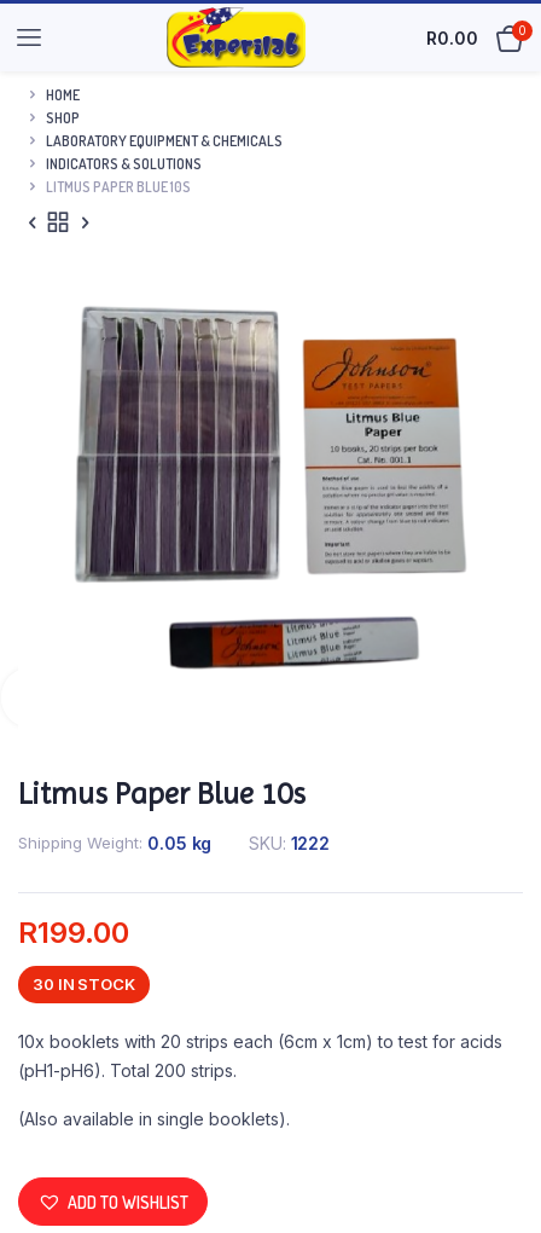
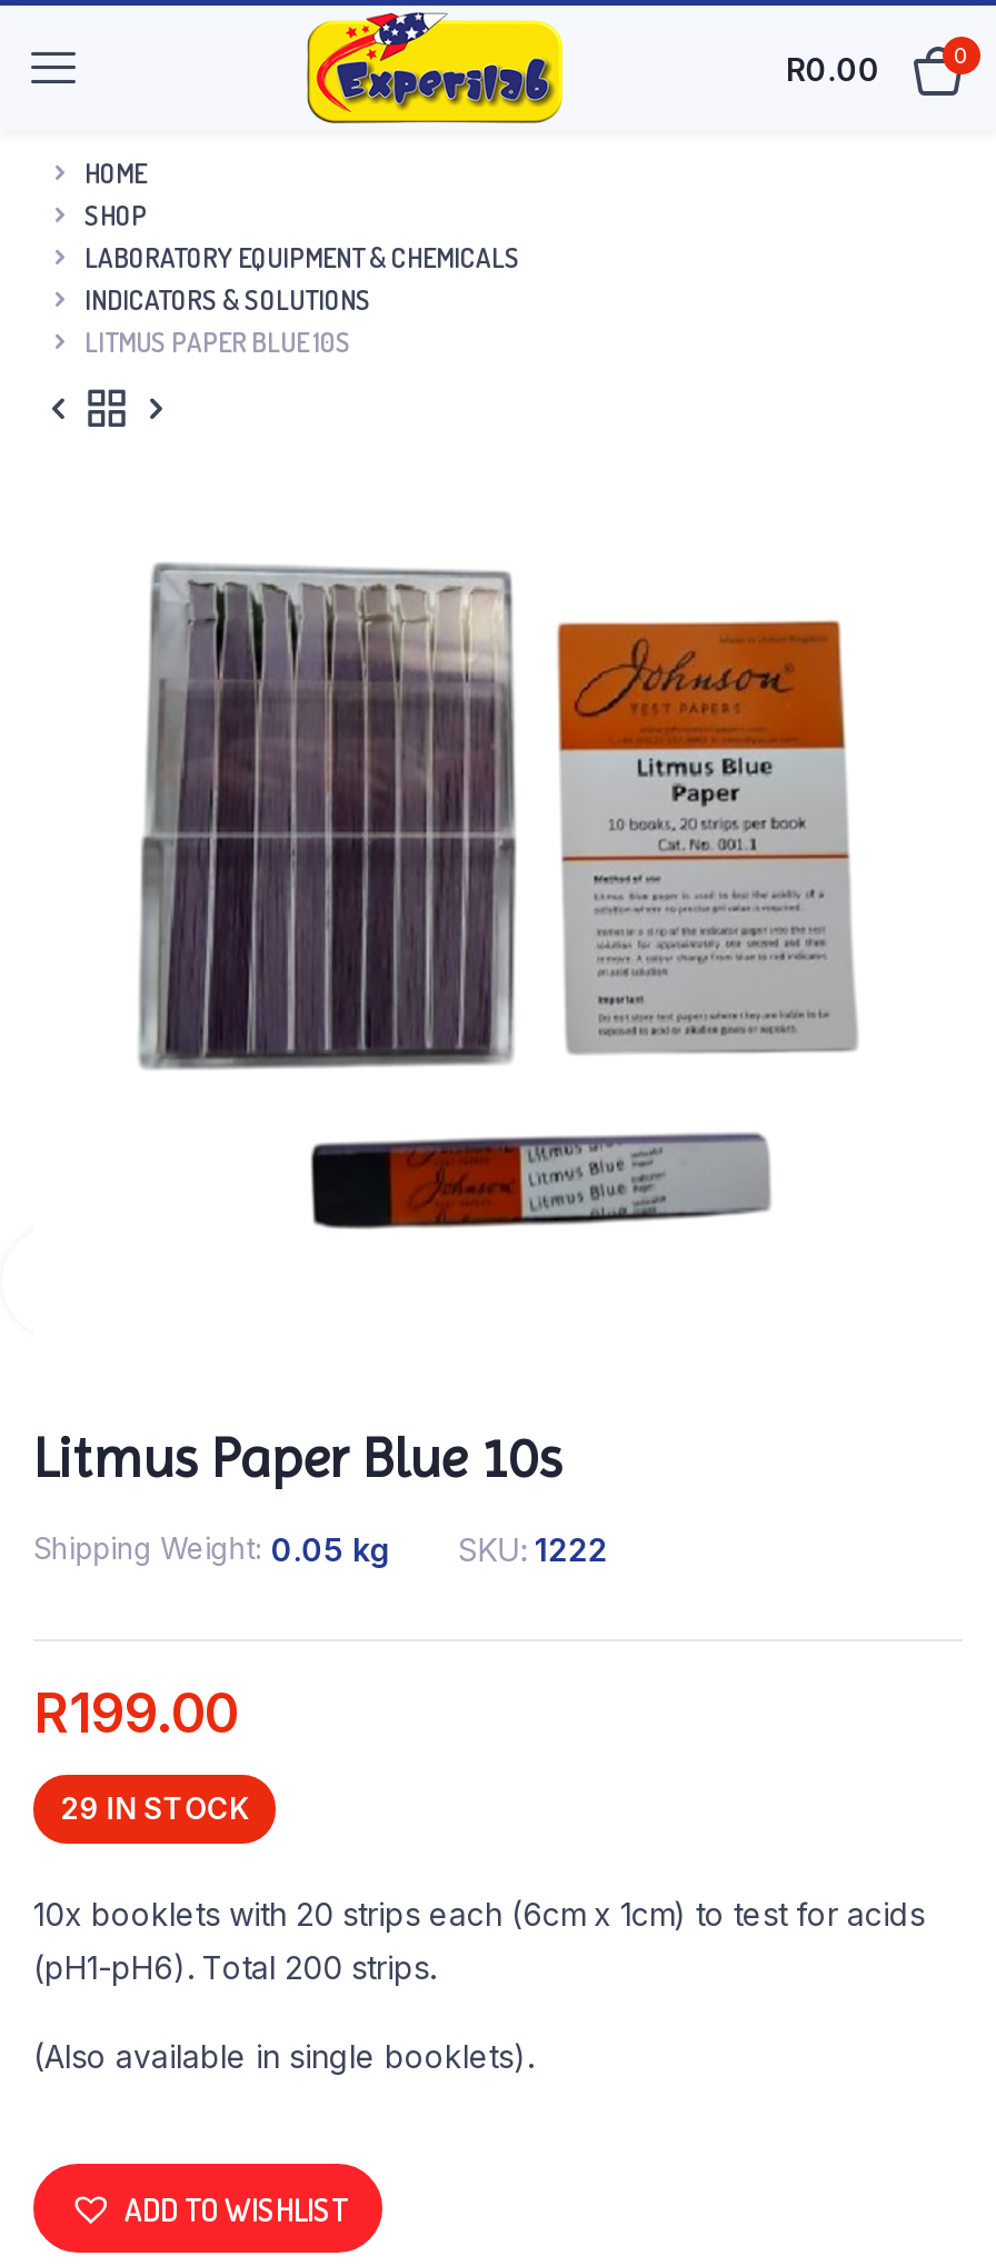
[33,974,135,994] 30 IN STOCK -> [60,1790,249,1826] 29 IN STOCK

